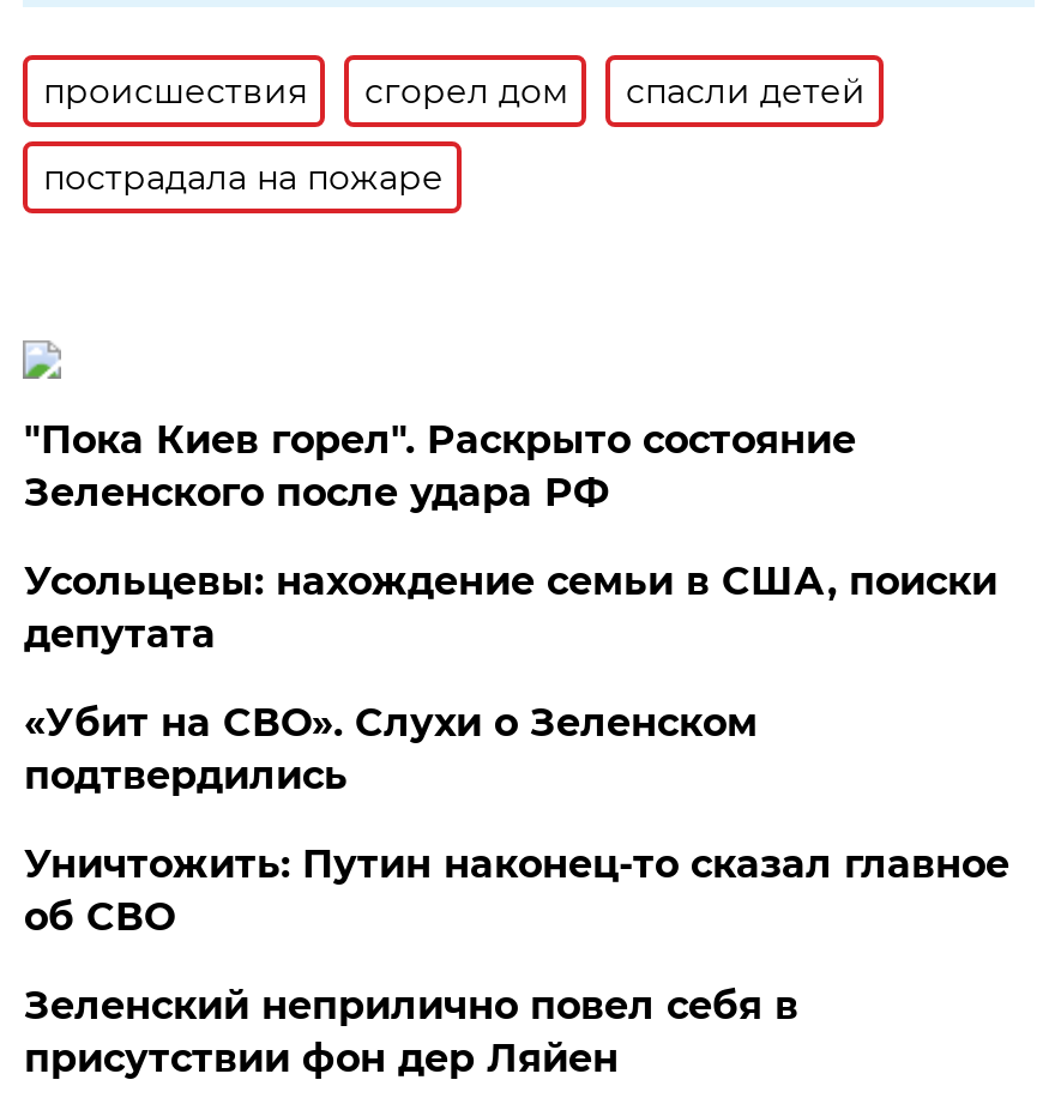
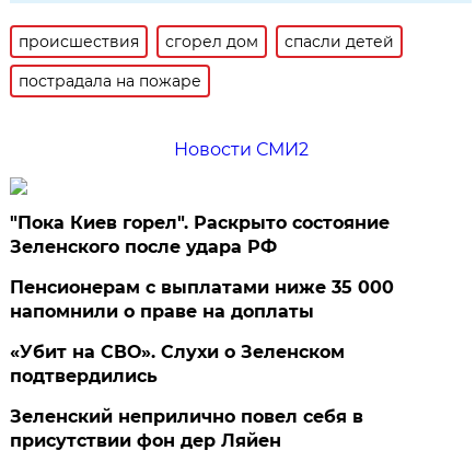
none -> [174,139,308,160] Новости СМИ2
moved [24,417,856,515] -> [10,212,390,257]: "Пока Киев горел". Раскрыто состояние | Зеленского после удара РФ
[24,559,997,657] Усольцевы: нахождение семьи в США, поиски | депутата -> [10,277,394,322] Пенсионерам с выплатами ниже 35 000 | напомнили о праве на доплаты
moved [24,700,757,798] -> [10,342,345,386]: «Убит на СВО». Слухи о Зеленском | подтвердились
[24,841,1009,940] Уничтожить: Путин наконец-то сказал главное | об СВО -> none

